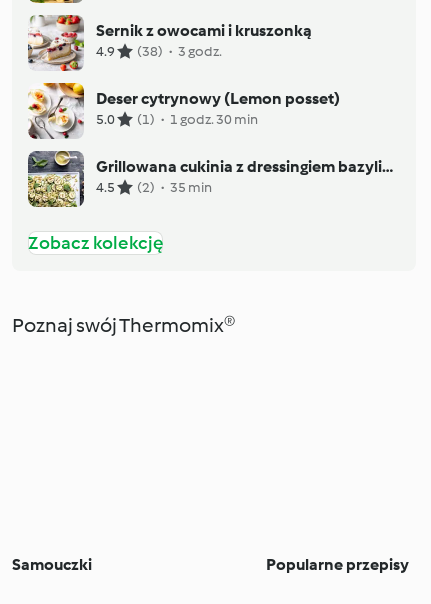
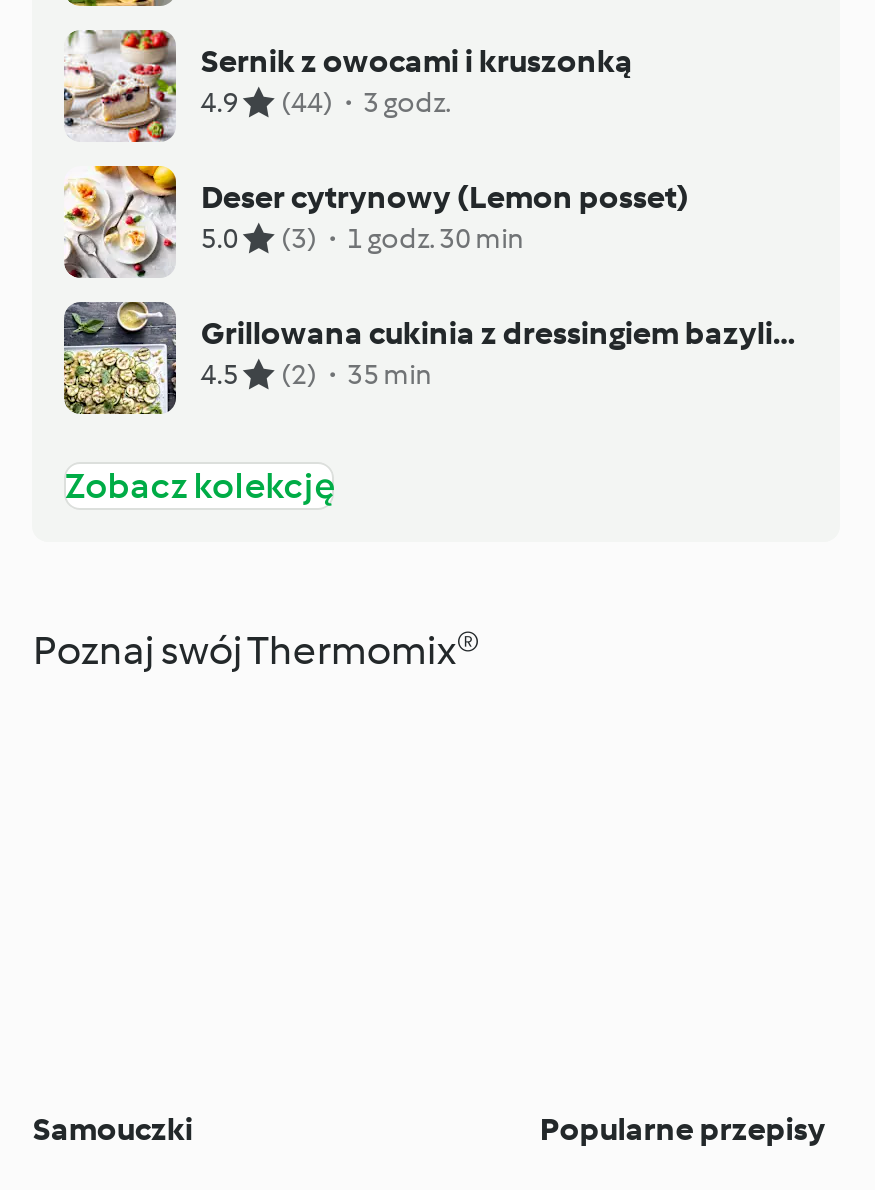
[96,43,222,60] 4.9 (38) · 3 godz. -> [201,86,451,120] 4.9 (44) · 3 godz.
[96,111,258,128] 5.0 (1) · 1 godz. 30 min -> [201,222,523,256] 5.0 (3) · 1 godz. 30 min

